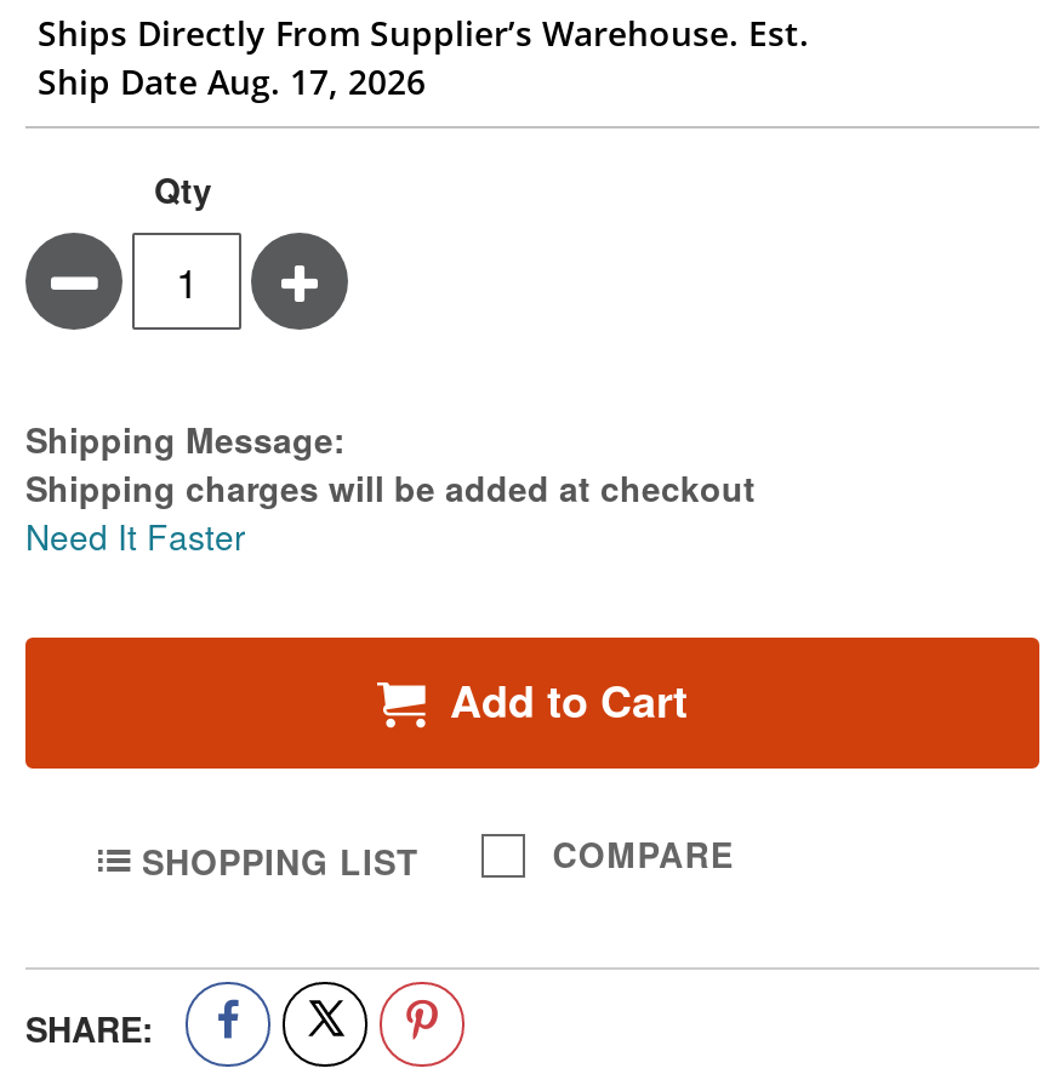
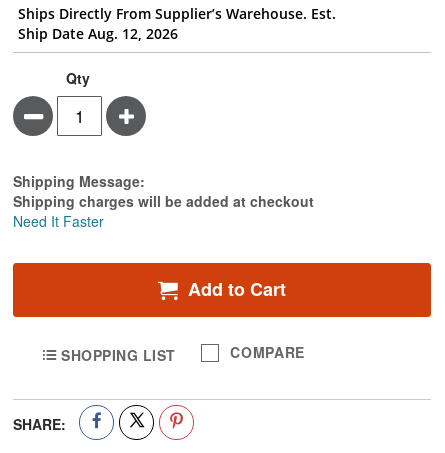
[38,59,426,105] Ship Date Aug. 17, 2026 -> [18,24,178,43] Ship Date Aug. 12, 2026

